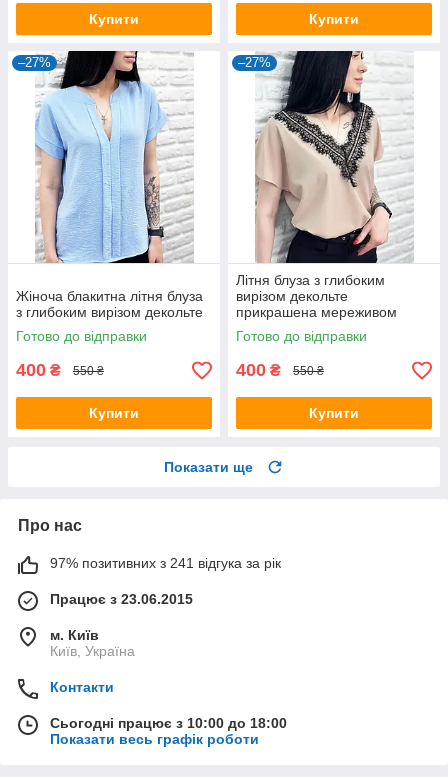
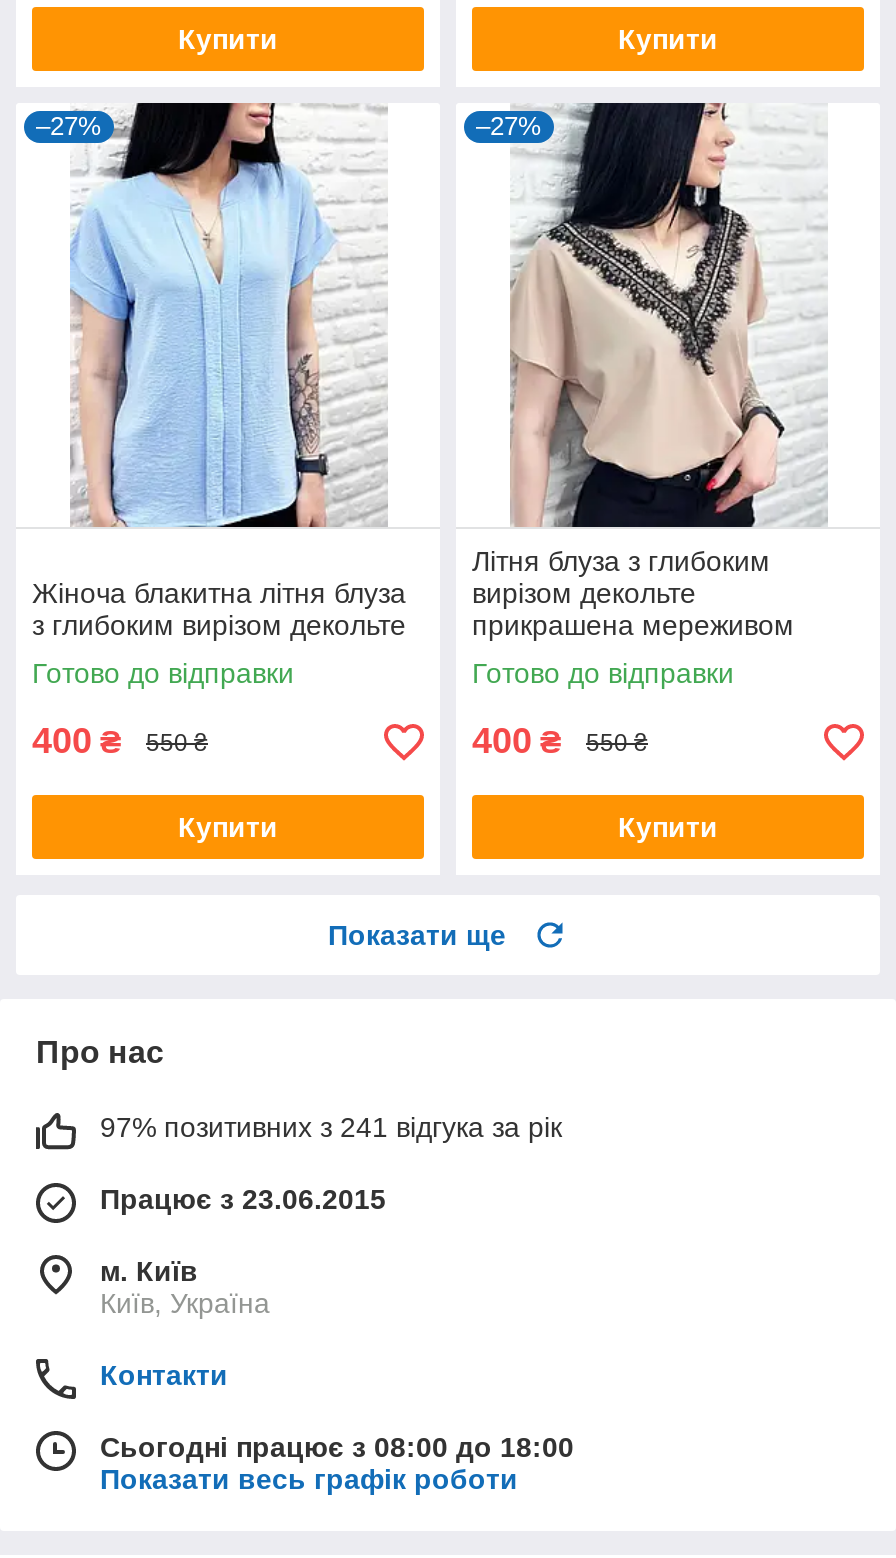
[50,715,287,731] Сьогодні працює з 10:00 до 18:00 -> [100,1432,574,1464] Сьогодні працює з 08:00 до 18:00

